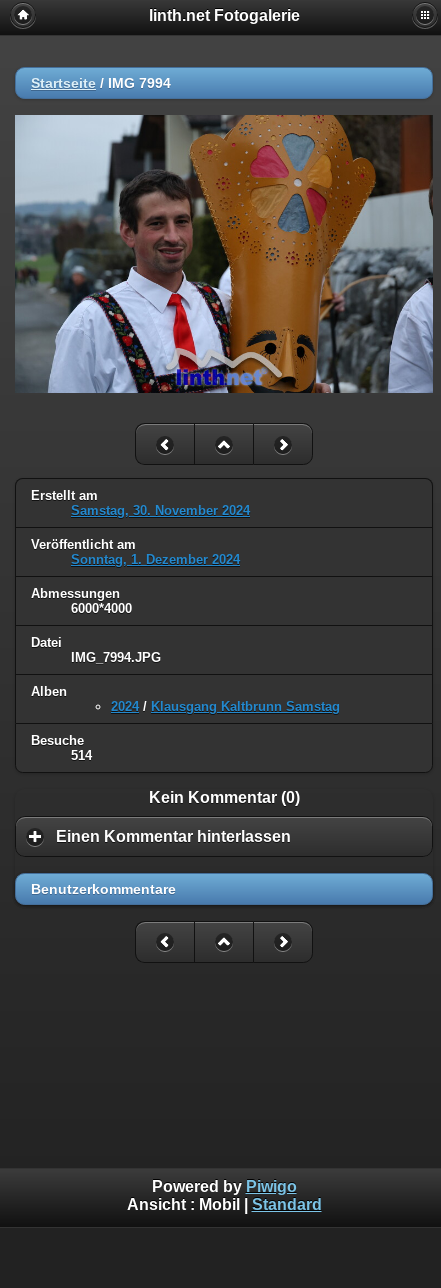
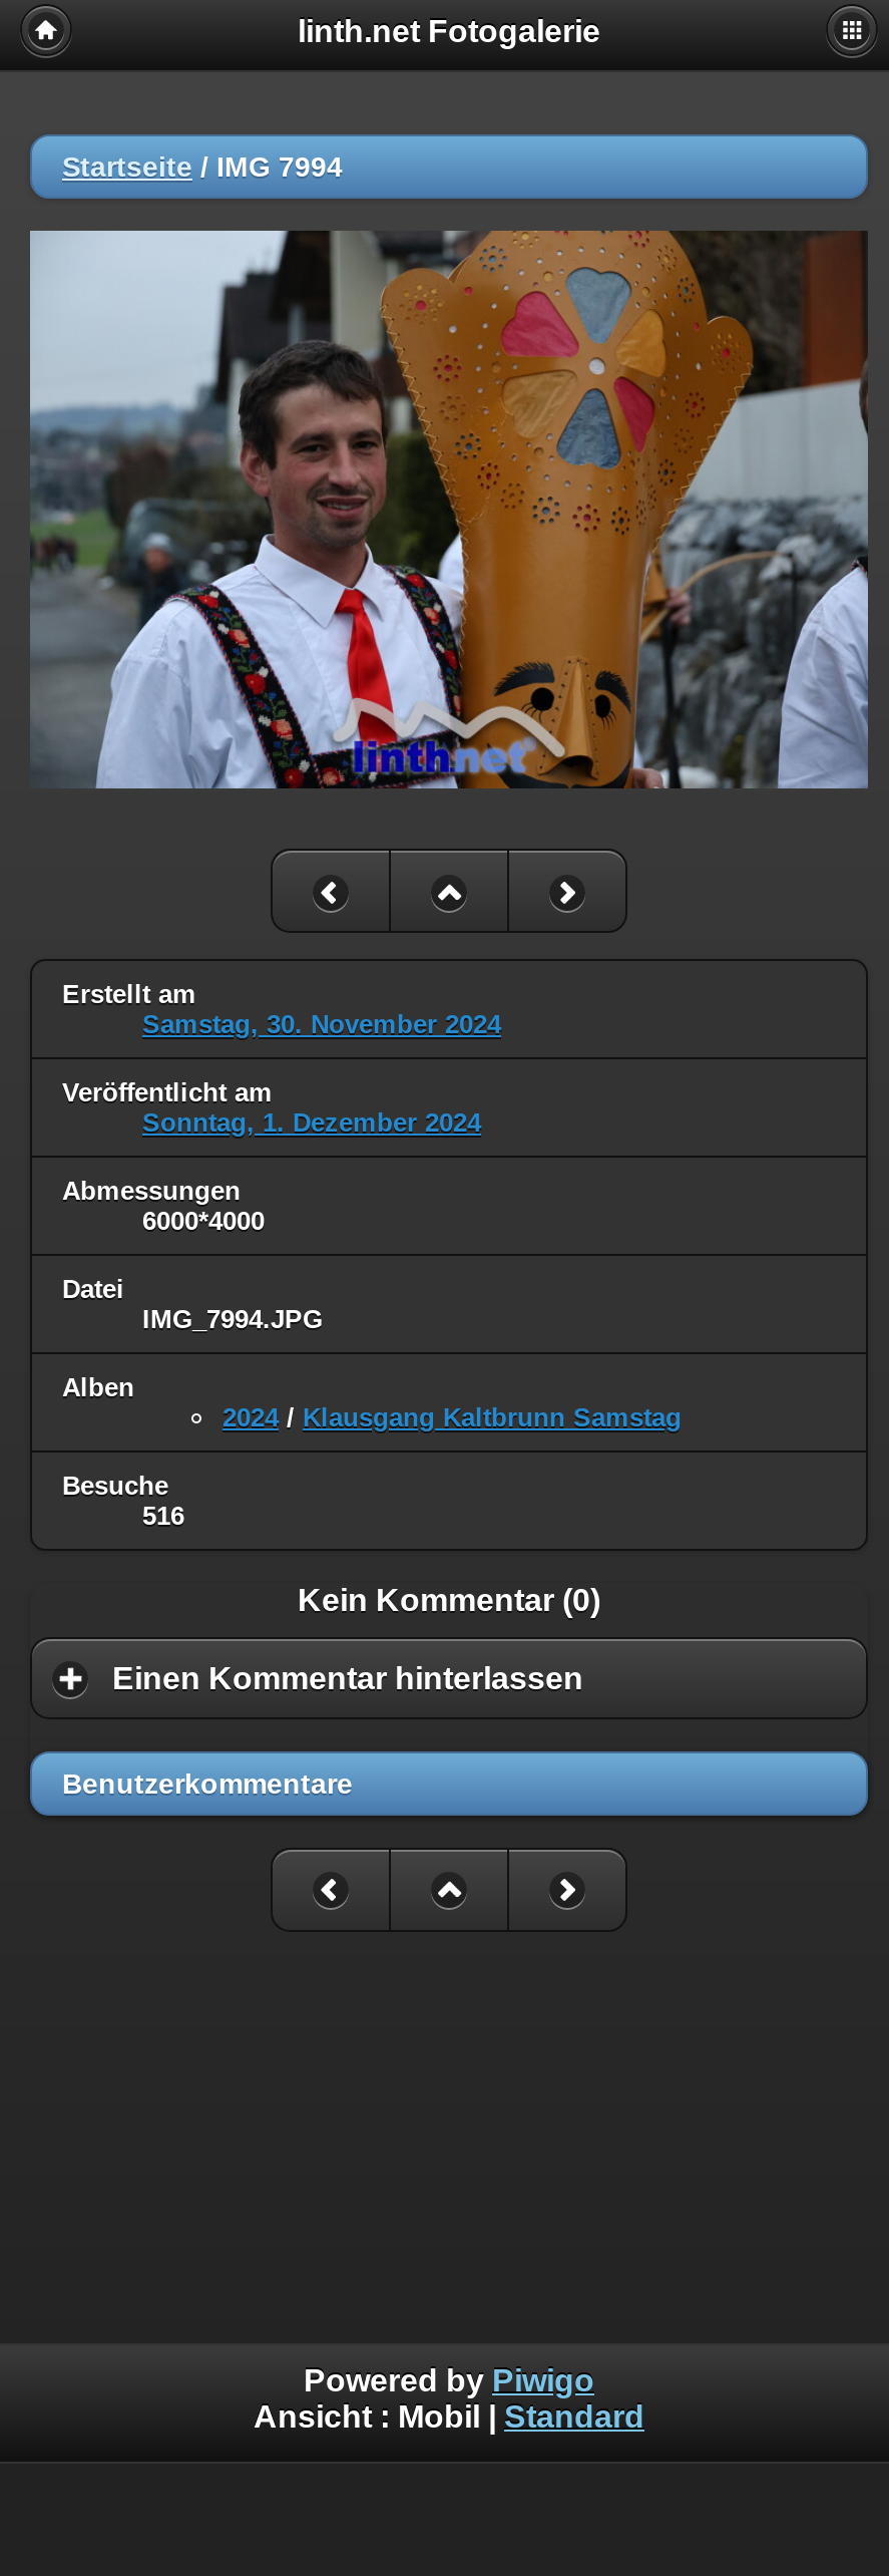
[71,748,92,763] 514 -> [142,1500,184,1530] 516

